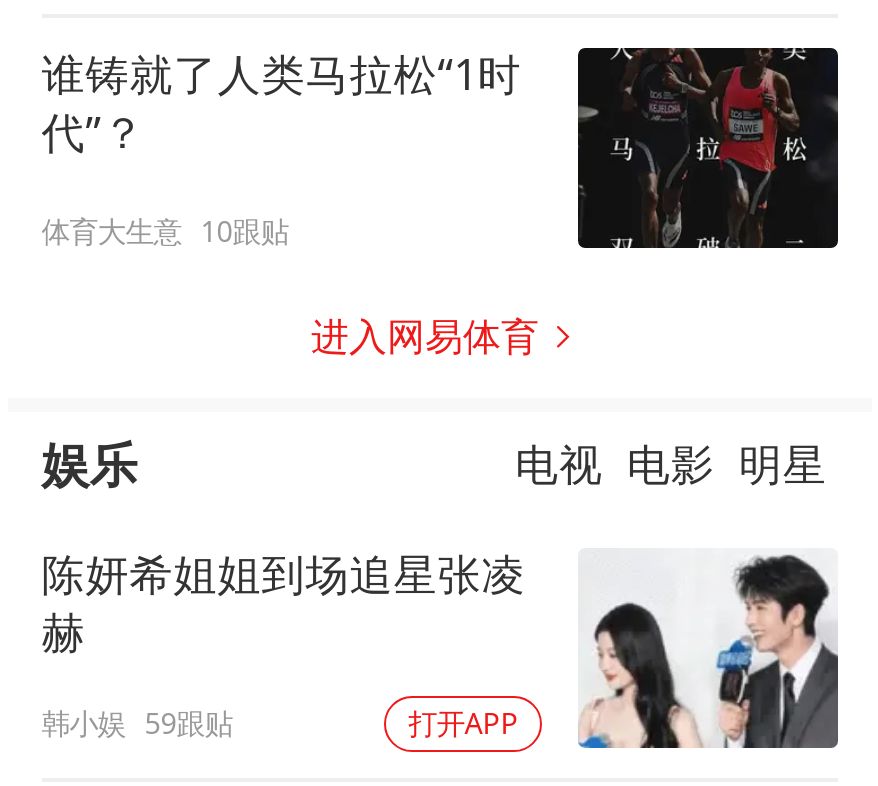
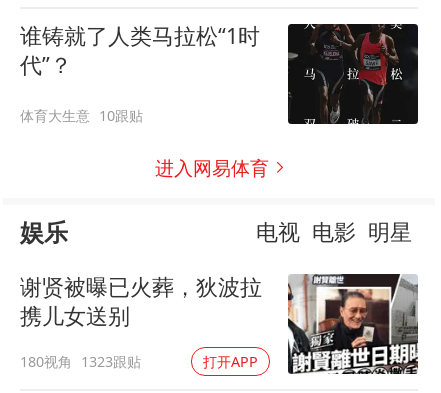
[41,543,838,750] [image] | 陈妍希姐姐到场追星张凌 | 赫 -> [20,272,419,375] [image] | 谢贤被曝已火葬，狄波拉 | 携儿女送别
[41,704,233,742] 韩小娱 59跟贴 -> [20,352,141,371] 180视角 1323跟贴

